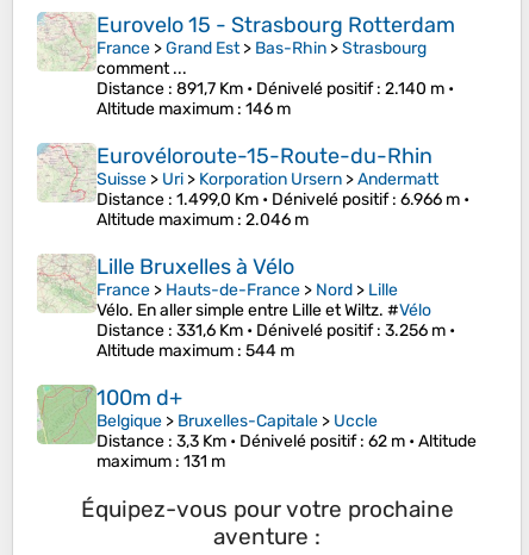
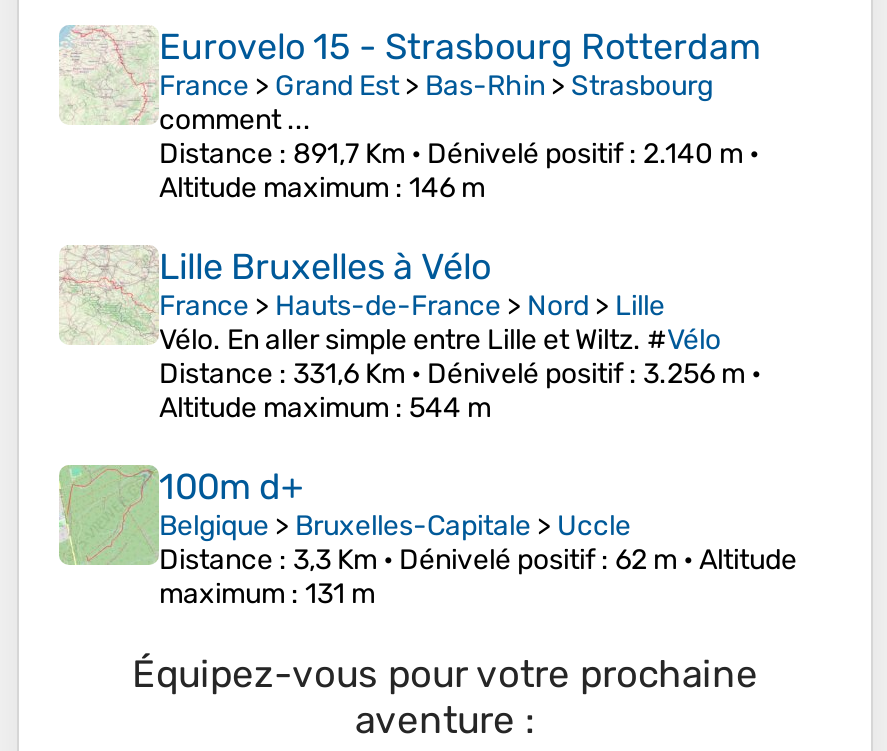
[37,143,469,230] [image] | Eurovéloroute-15-Route-du-Rhin | Suisse > Uri > Korporation Ursern > Andermatt | Distance: 1.499,0 Km • Dénivelé positif: 6.966 m • | Altitude maximum: 2.046 m -> none

